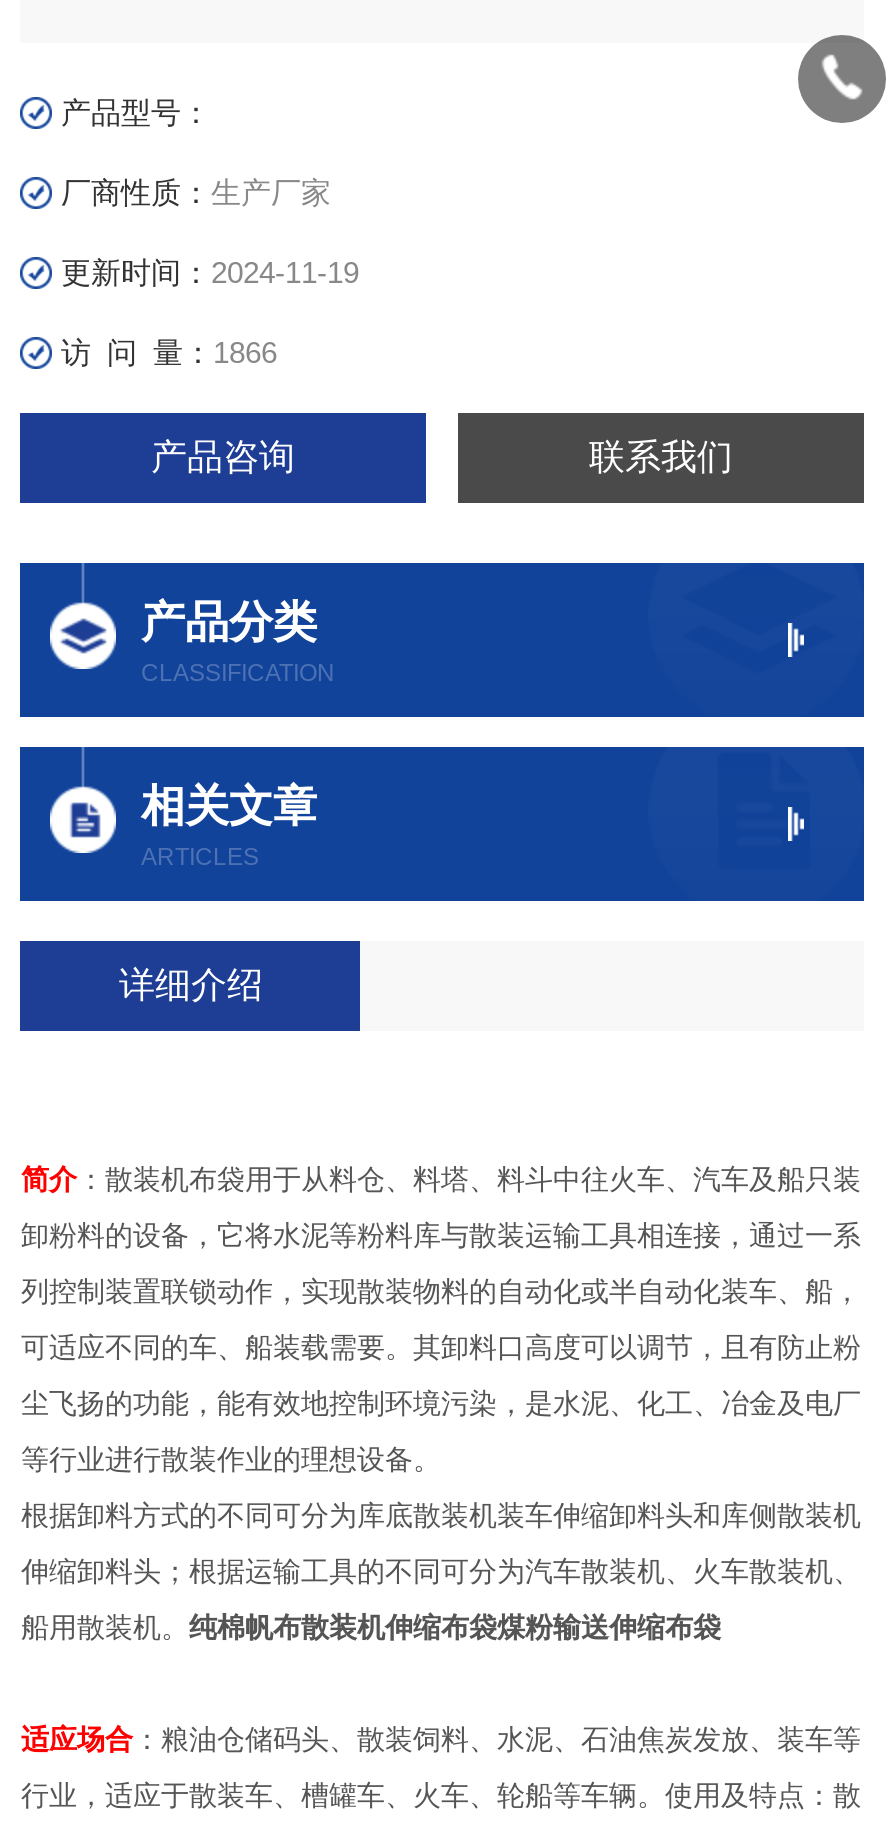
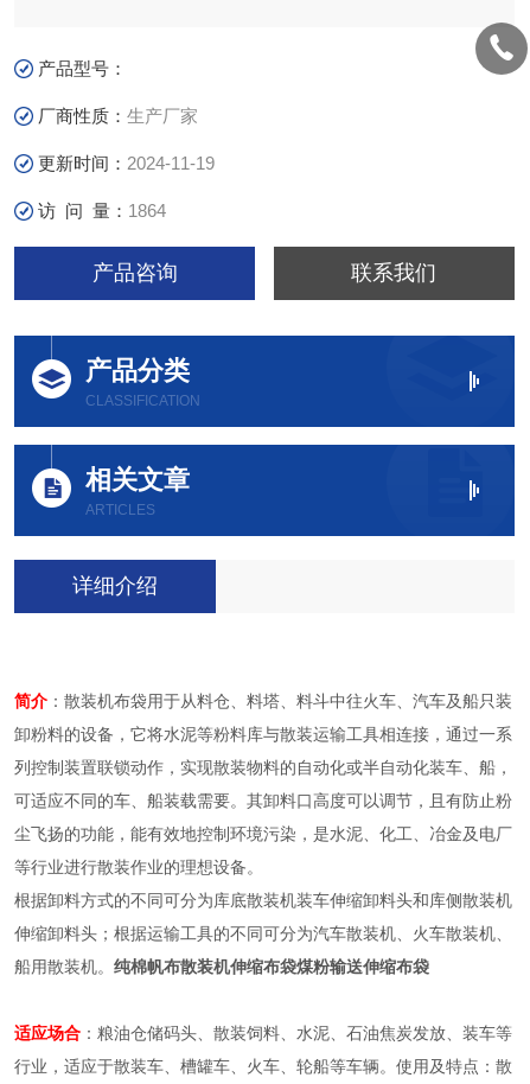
[61,335,277,369] 访 问 量：1866 -> [38,200,166,221] 访 问 量：1864

